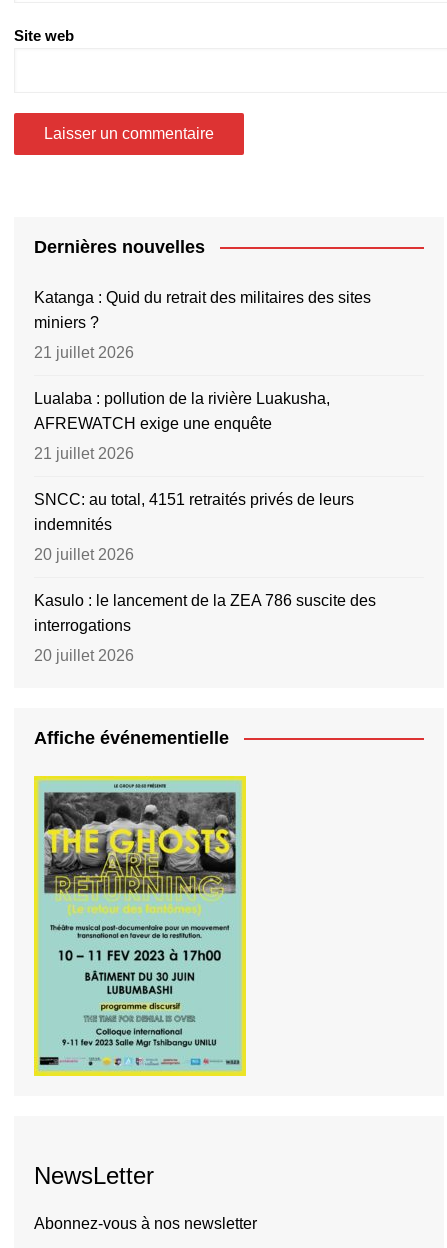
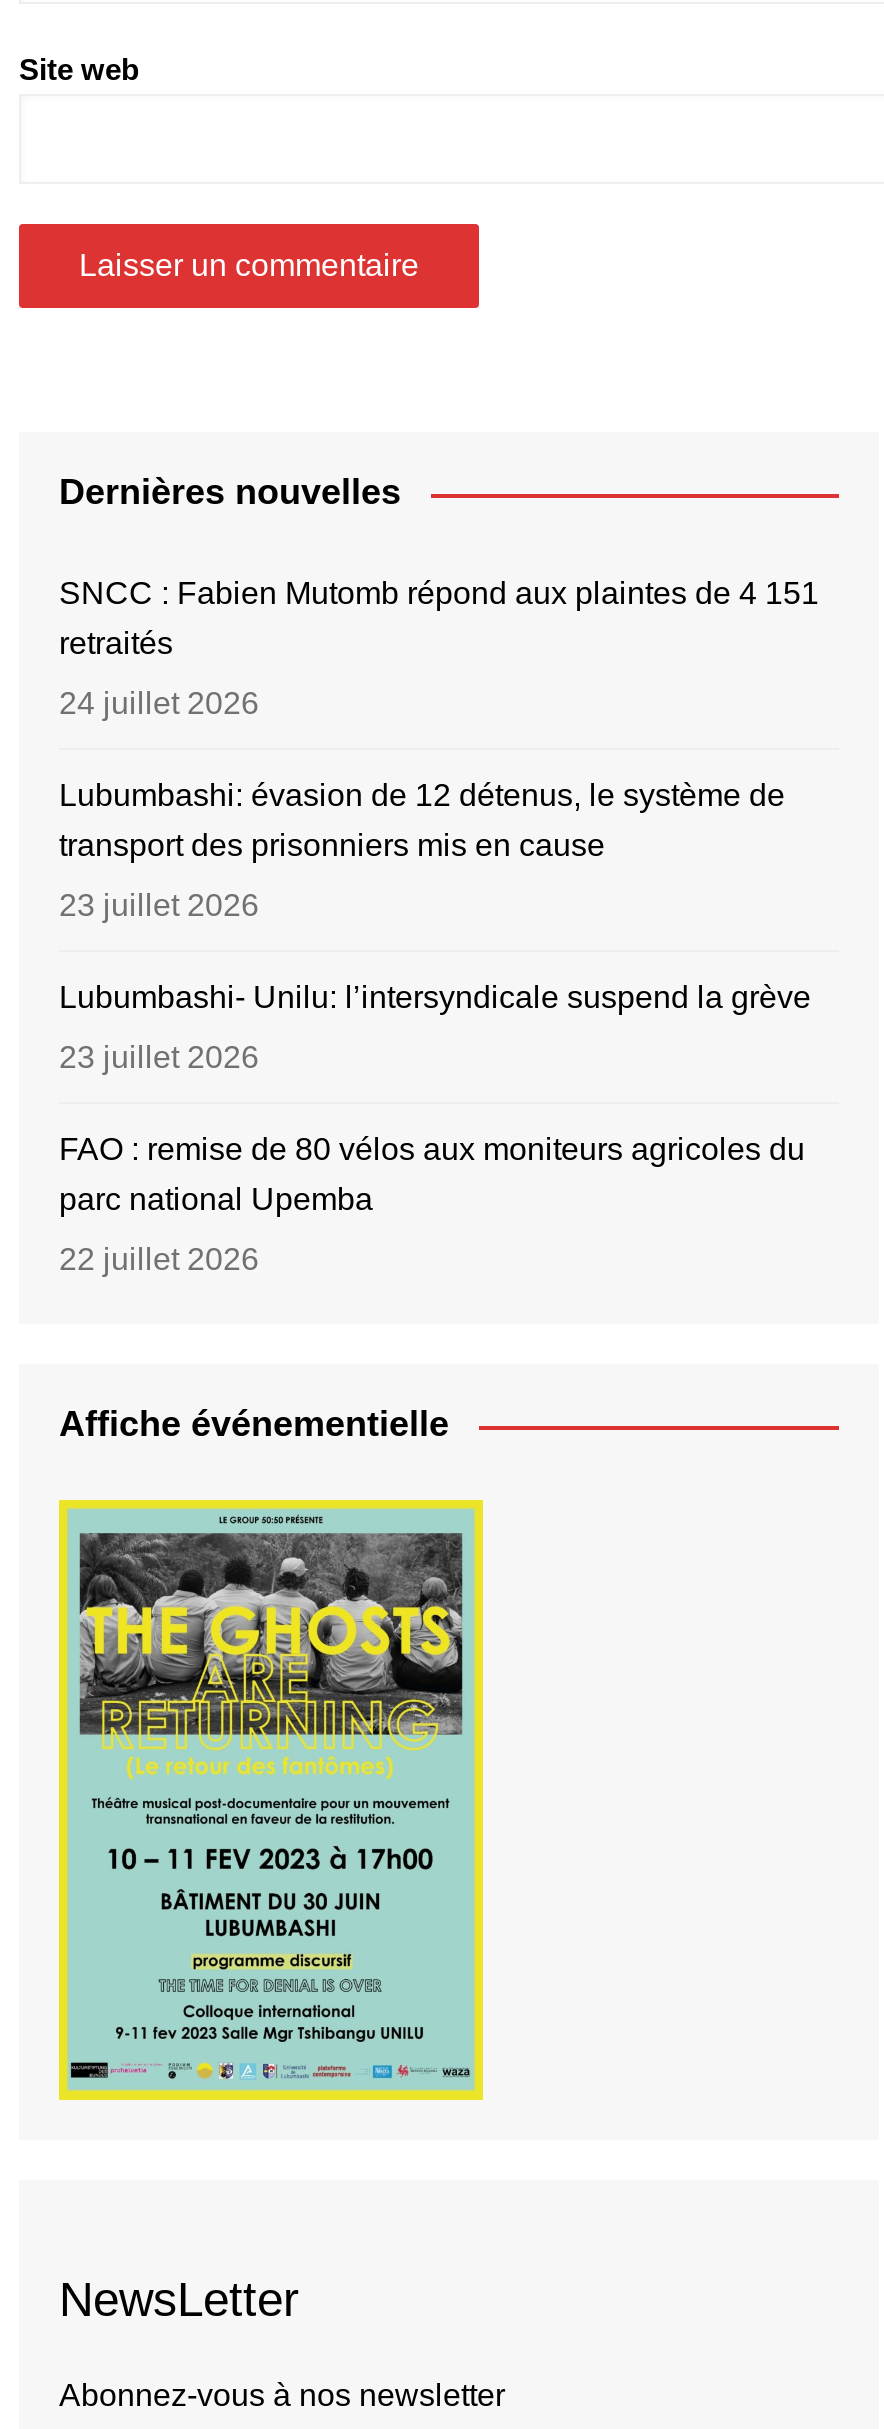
[34,289,376,664] Katanga : Quid du retrait des militaires des sites | miniers ? | 21 juillet 2026 | Lualaba : pollution de la rivière Luakusha, | AFREWATCH exige une enquête | 21 juillet 2026 | SNCC: au total, 4151 retraités privés de leurs | indemnités | 20 juillet 2026 | Kasulo : le lancement de la ZEA 786 suscite des | interrogations | 20 juillet 2026 -> [59,577,819,1277] SNCC : Fabien Mutomb répond aux plaintes de 4 151 | retraités | 24 juillet 2026 | Lubumbashi: évasion de 12 détenus, le système de | transport des prisonniers mis en cause | 23 juillet 2026 | Lubumbashi- Unilu: l’intersyndicale suspend la grève | 23 juillet 2026 | FAO : remise de 80 vélos aux moniteurs agricoles du | parc national Upemba | 22 juillet 2026

